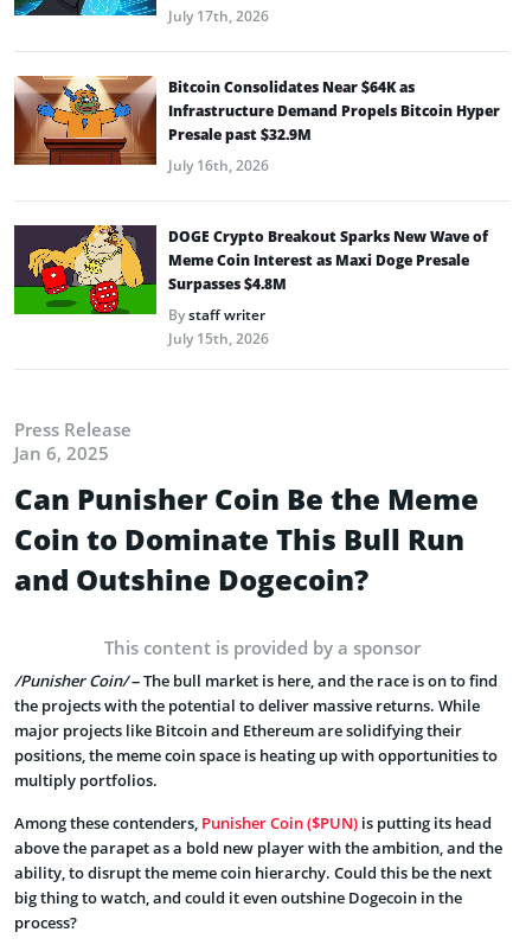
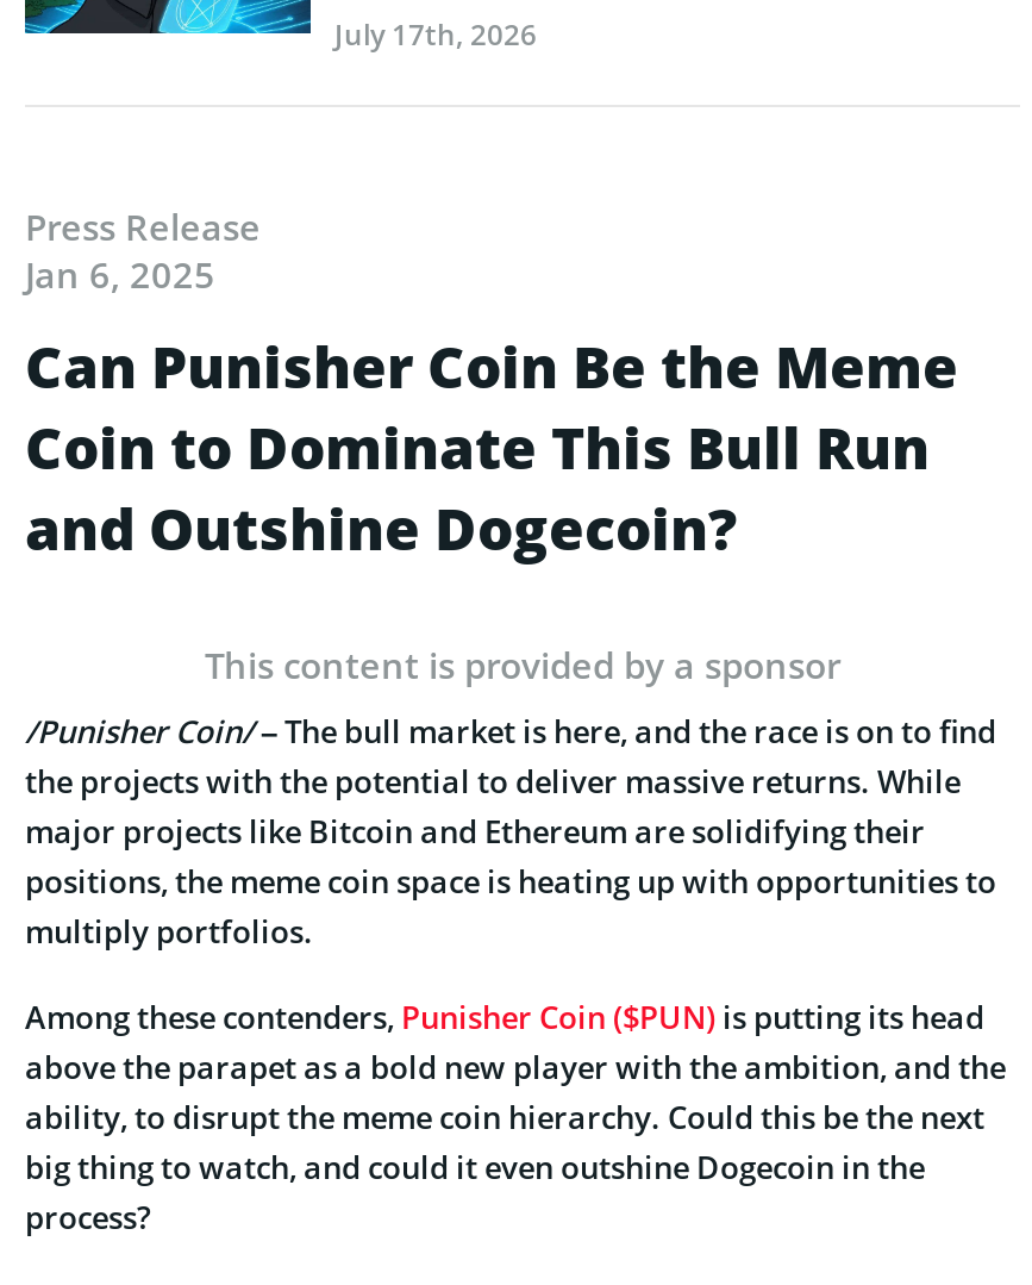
[13,75,500,176] [image] | Bitcoin Consolidates Near $64K as | Infrastructure Demand Propels Bitcoin Hyper | Presale past $32.9M | July 16th, 2026 -> none
[13,224,488,349] [image] | DOGE Crypto Breakout Sparks New Wave of | Meme Coin Interest as Maxi Doge Presale | Surpasses $4.8M | By staff writer | July 15th, 2026 -> none

